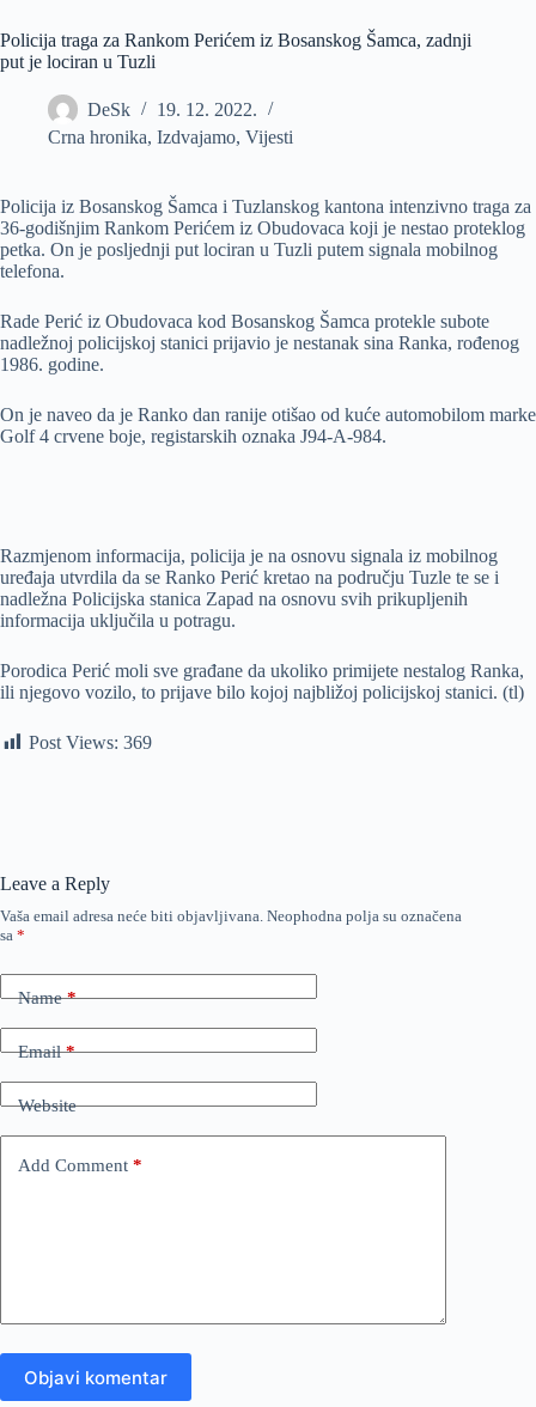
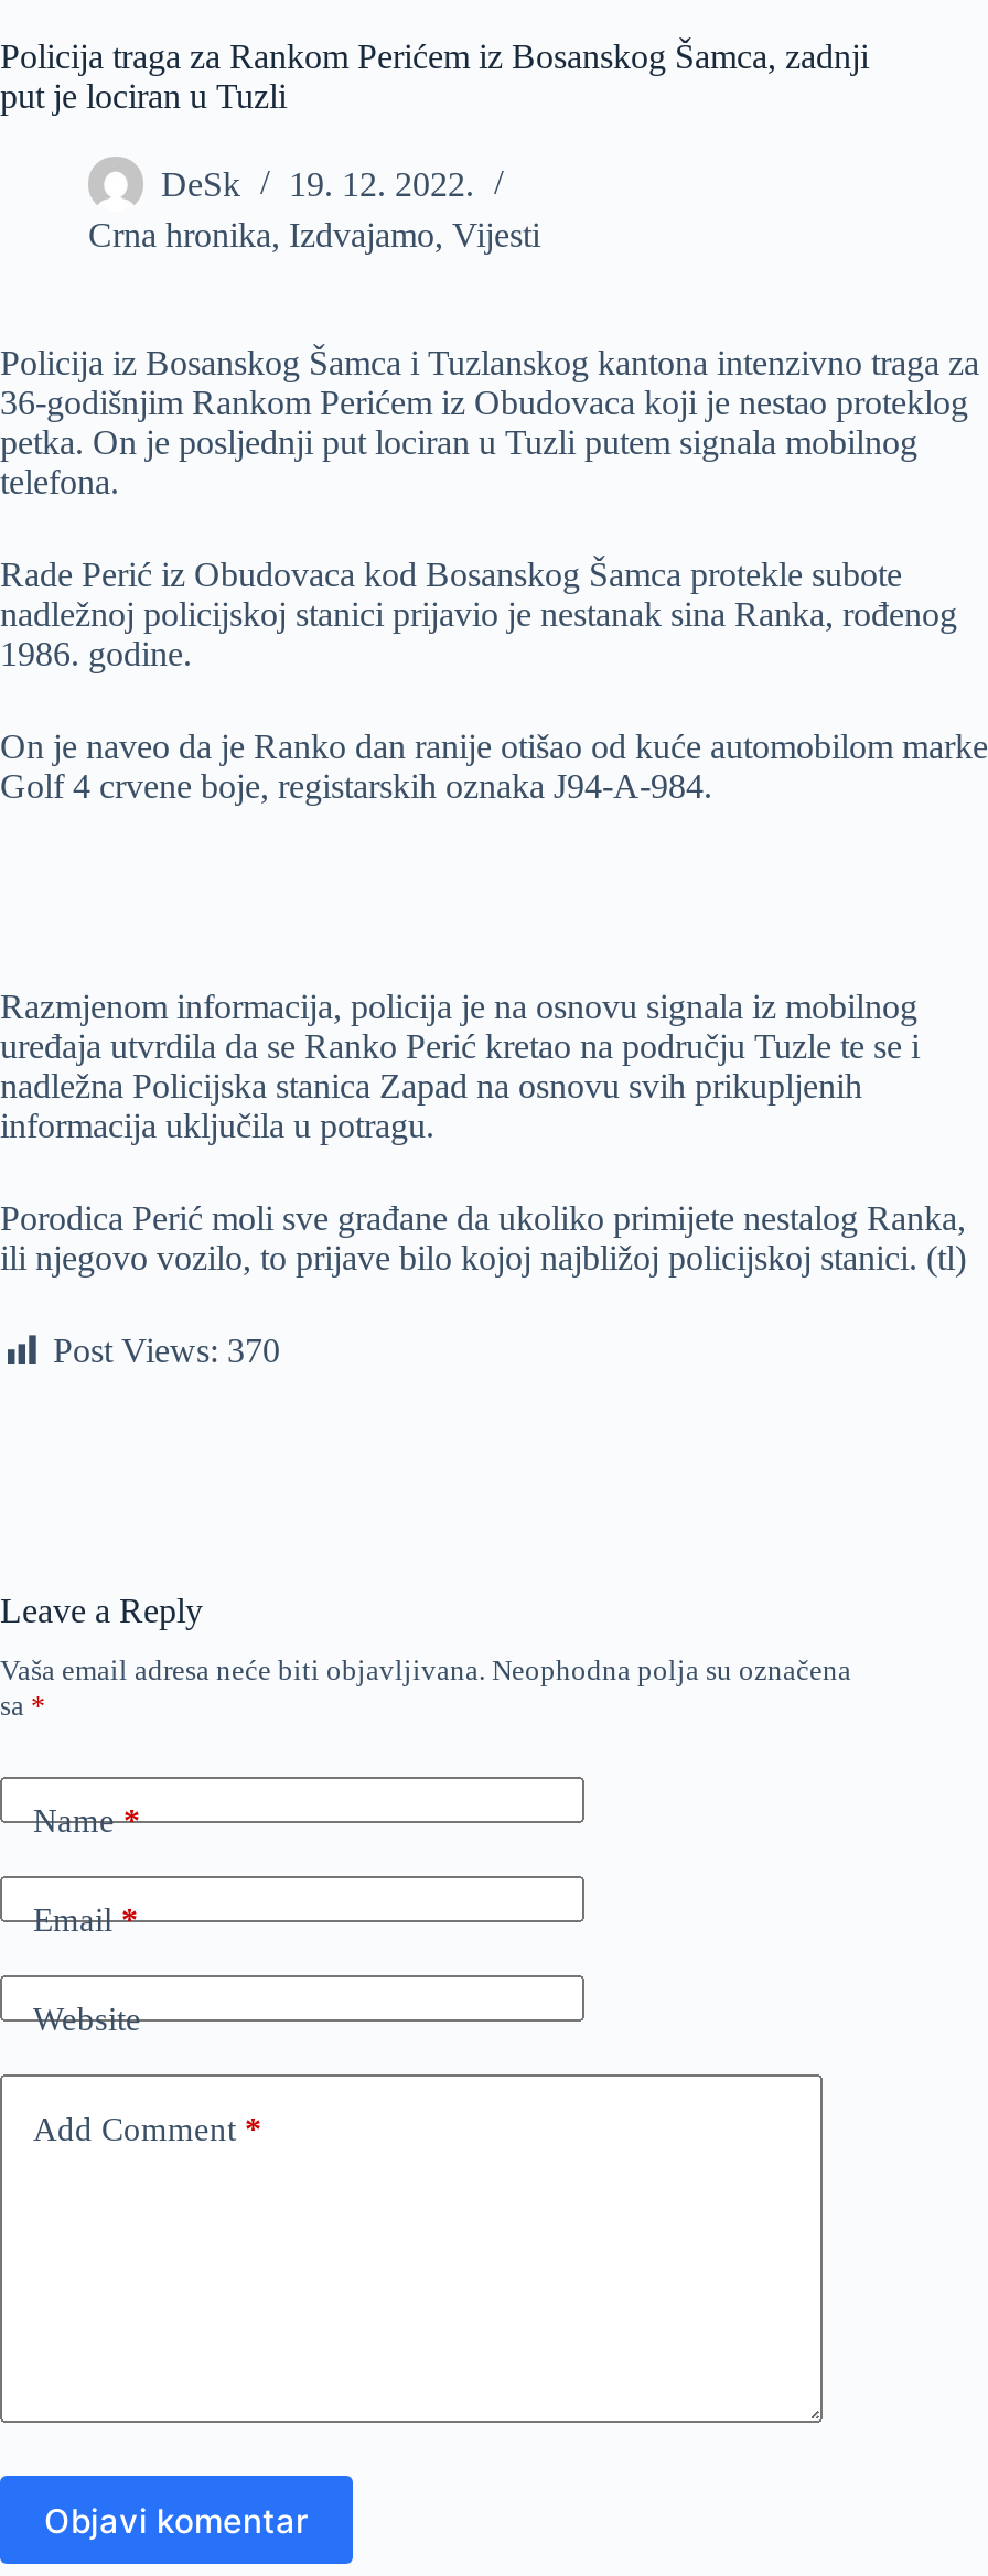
[29,732,152,753] Post Views: 369 -> [53,1332,280,1369] Post Views: 370

